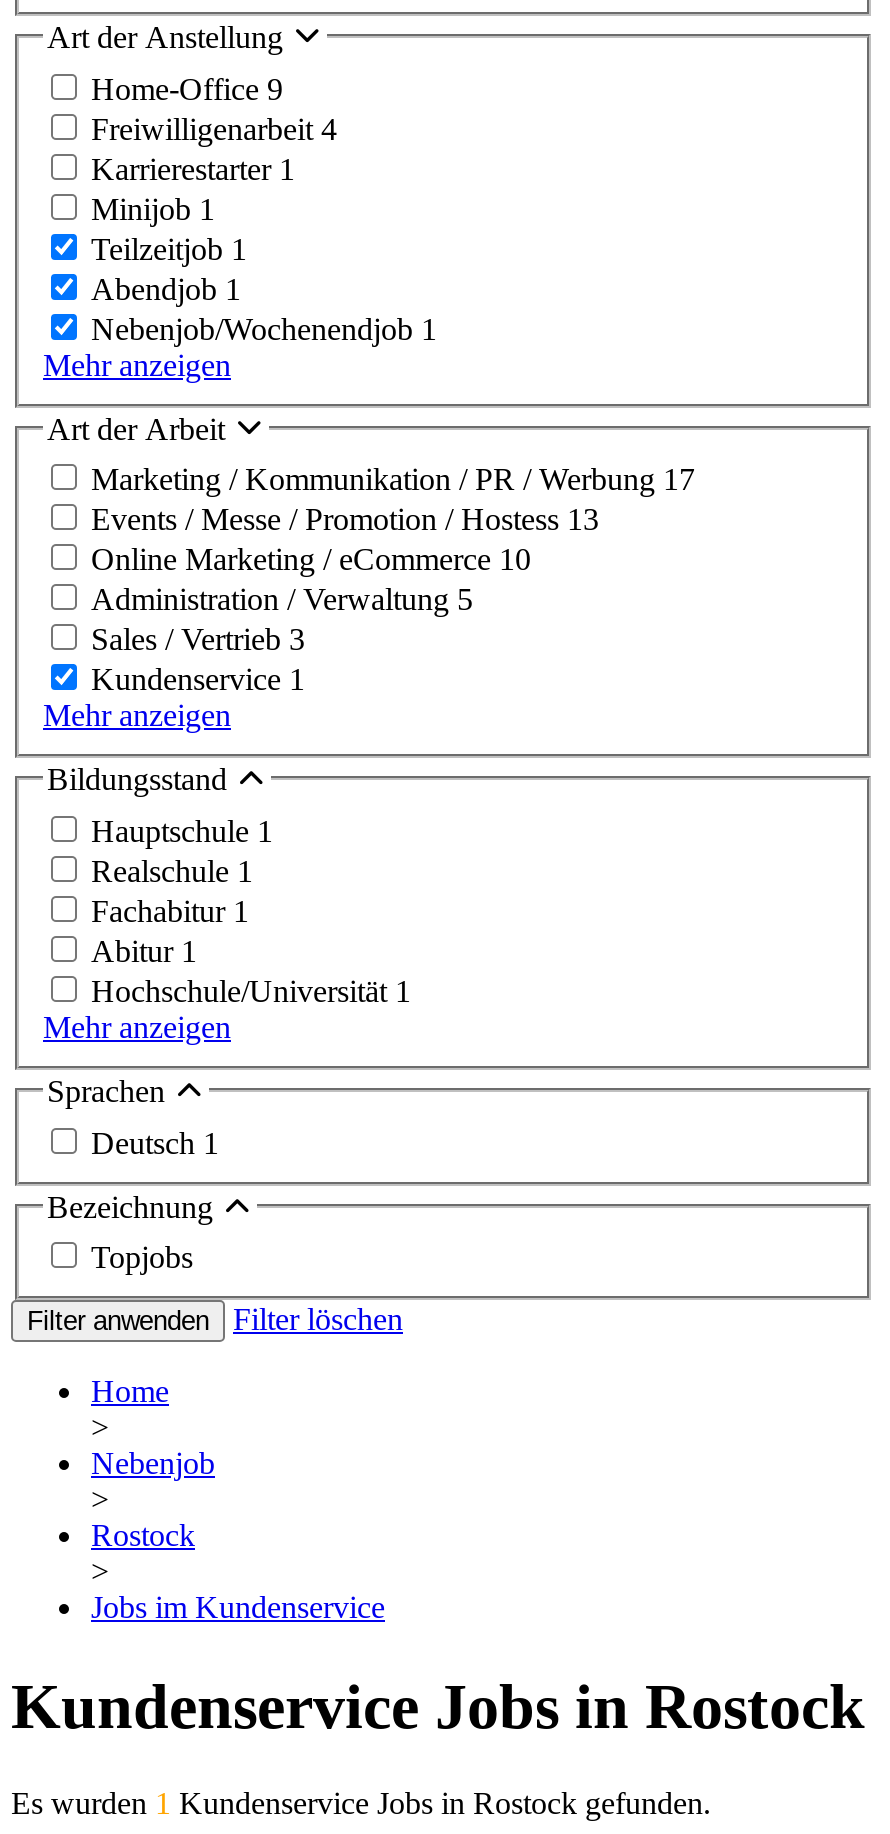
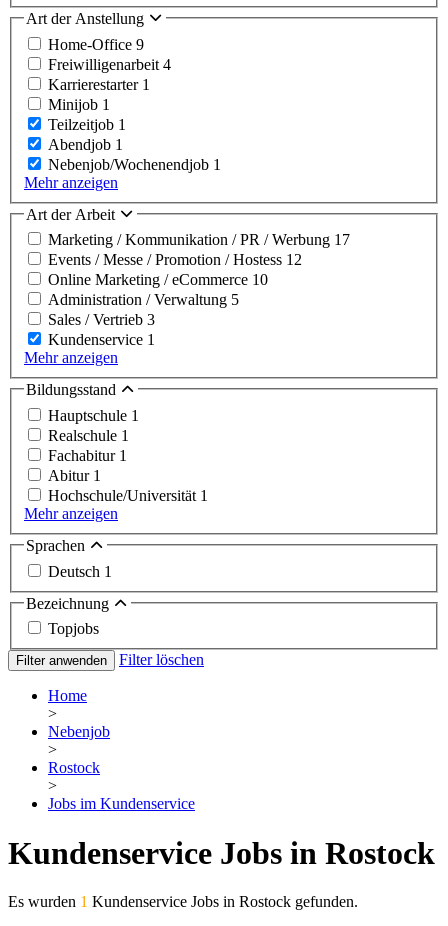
[91,503,599,537] Events / Messe / Promotion / Hostess 13 -> [48,251,302,268] Events / Messe / Promotion / Hostess 12

